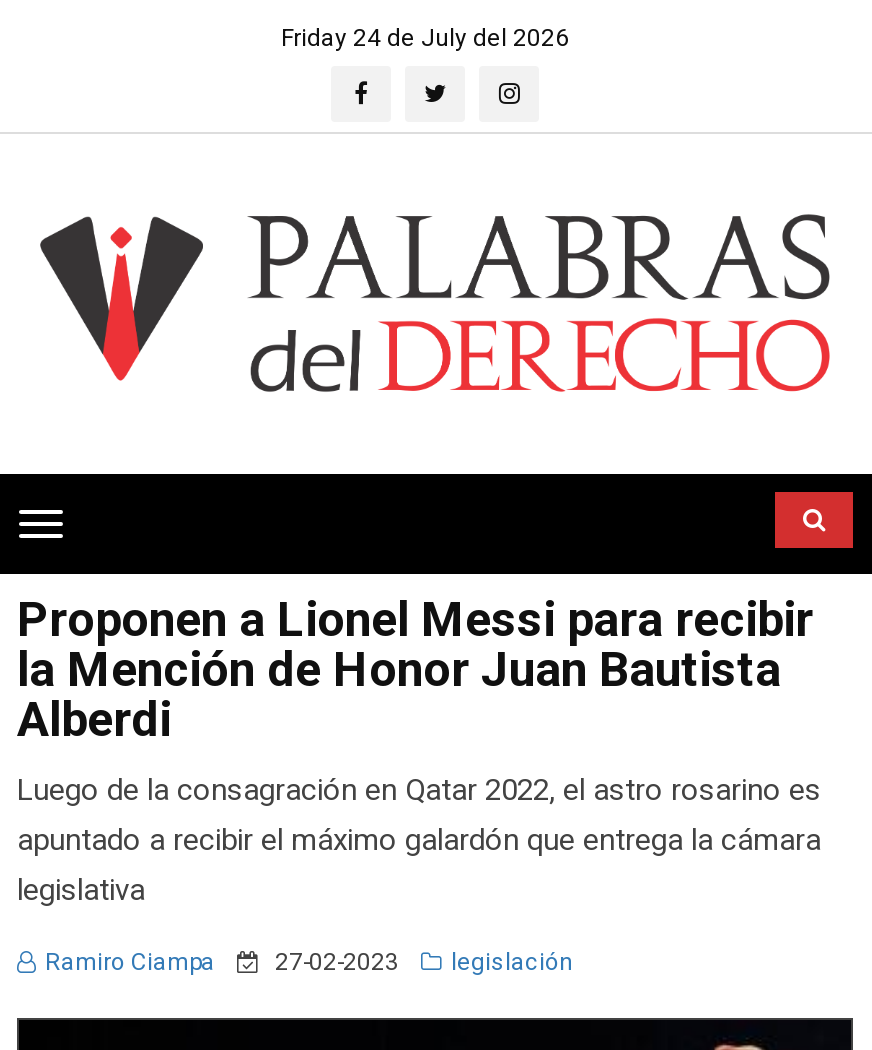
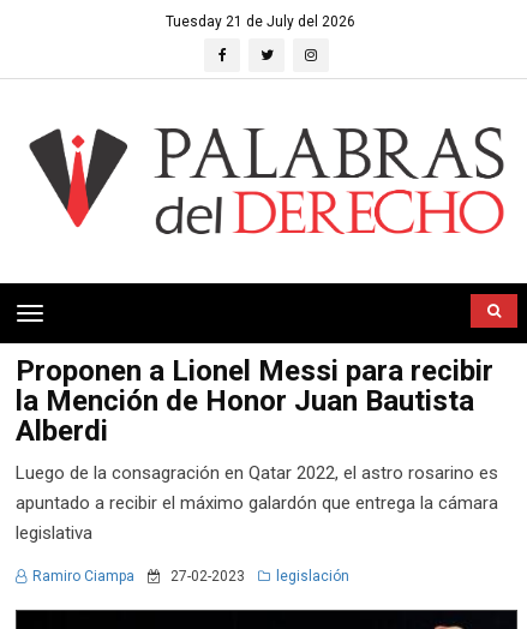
[281,24,569,52] Friday 24 de July del 2026 -> [166,13,355,30] Tuesday 21 de July del 2026

